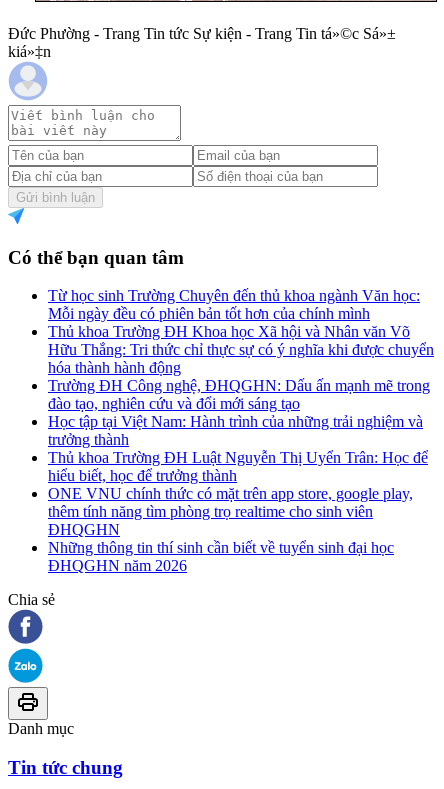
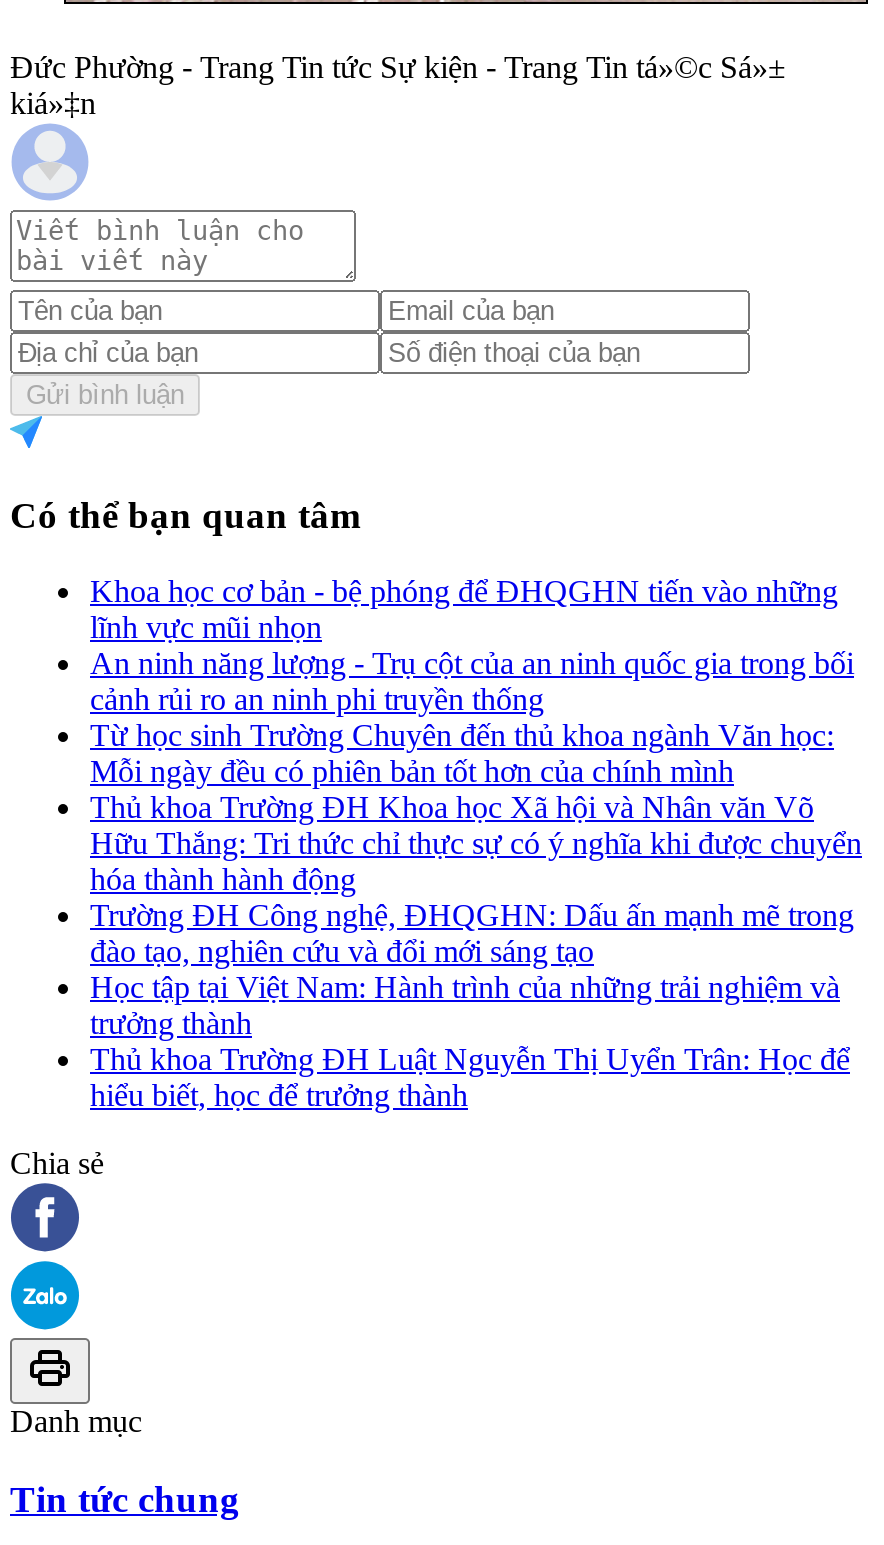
none -> [90,574,854,716] Khoa học cơ bản - bệ phóng để ĐHQGHN tiến vào những | lĩnh vực mũi nhọn | An ninh năng lượng - Trụ cột của an ninh quốc gia trong bối | cảnh rủi ro an ninh phi truyền thống
moved [48,287,434,484] -> [90,718,862,1112]: Từ học sinh Trường Chuyên đến thủ khoa ngành Văn học: | Mỗi ngày đều có phiên bản tốt hơn của chính mình | Thủ khoa Trường ĐH Khoa học Xã hội và Nhân văn Võ | ... | Thủ khoa Trường ĐH Luật Nguyễn Thị Uyển Trân: Học để | hiểu biết, học để trưởng thành
[48,485,413,574] ONE VNU chính thức có mặt trên app store, google play, | thêm tính năng tìm phòng trọ realtime cho sinh viên | ĐHQGHN | Những thông tin thí sinh cần biết về tuyển sinh đại học | ĐHQGHN năm 2026 -> none

